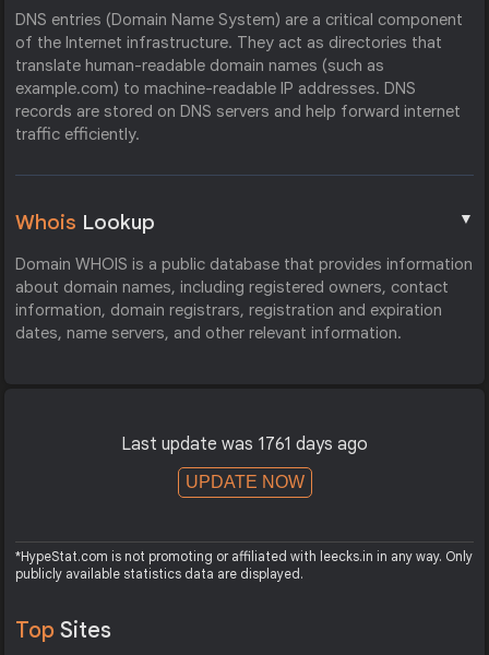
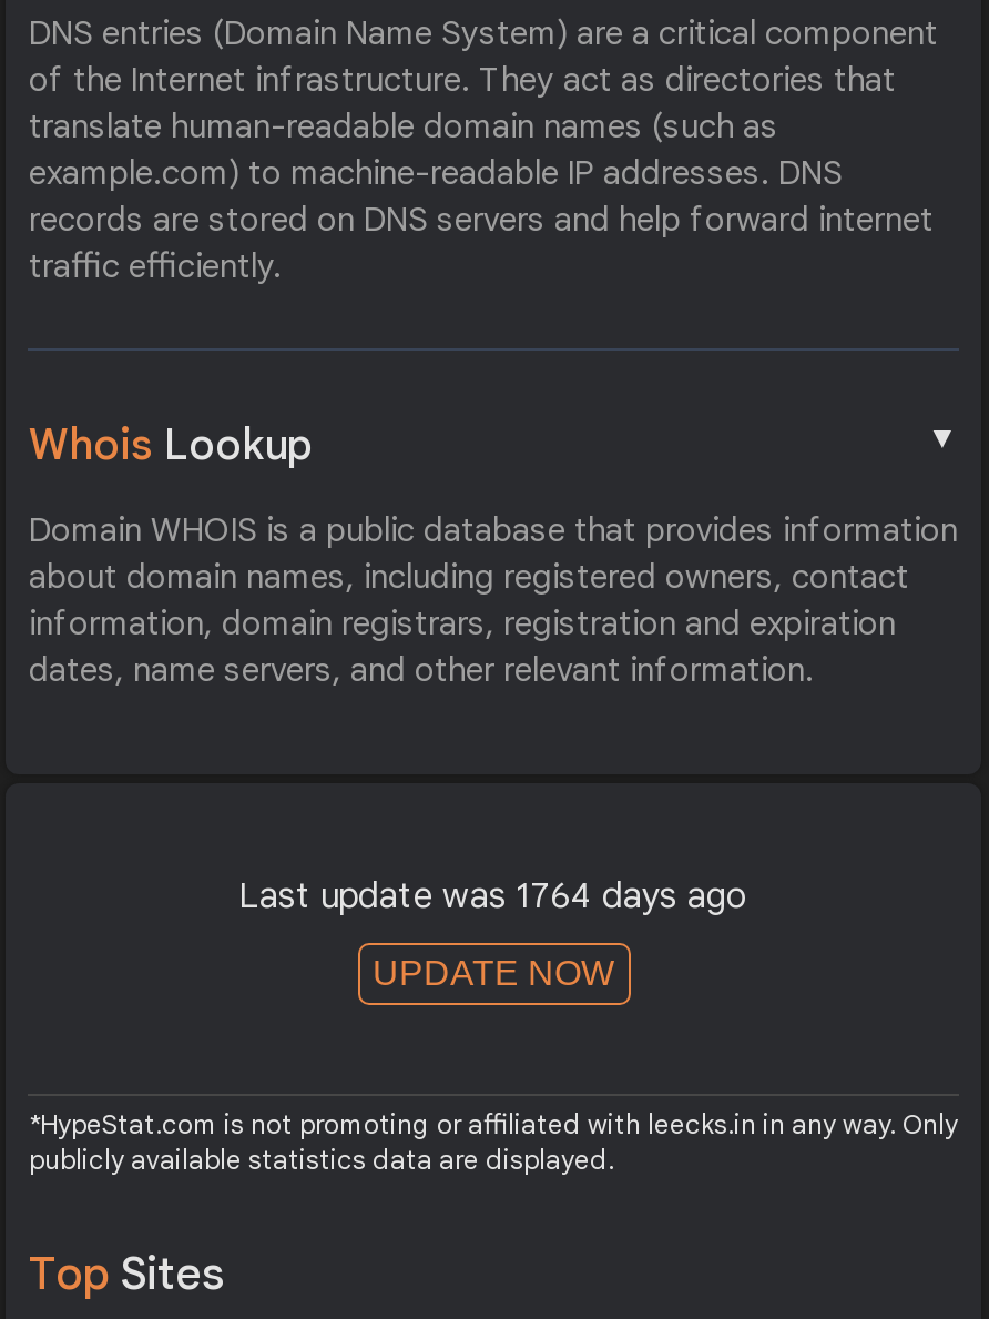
[121,434,368,455] Last update was 1761 days ago -> [238,875,748,919] Last update was 1764 days ago

